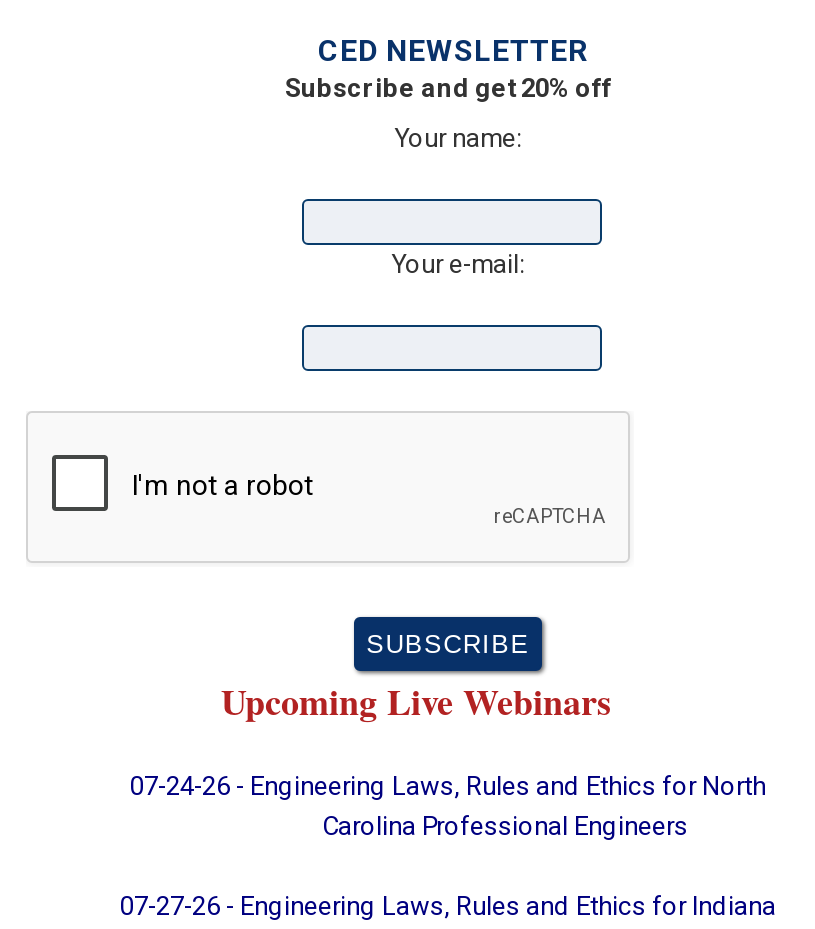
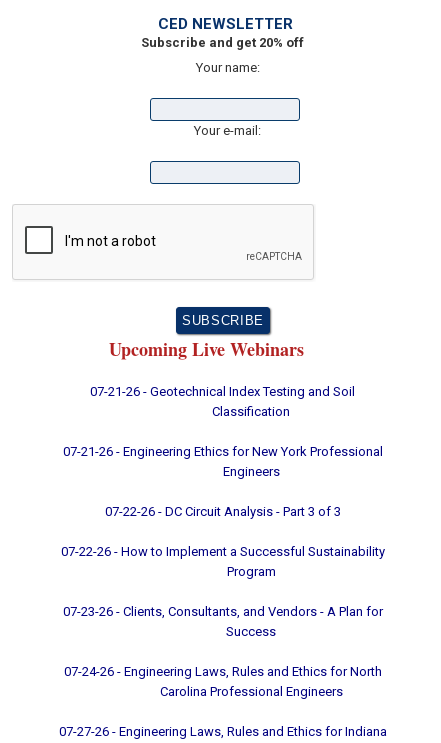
none -> [61,384,385,639] 07-21-26 - Geotechnical Index Testing and Soil | Classification | 07-21-26 - Engineering Ethics for New York Professional | Engineers | 07-22-26 - DC Circuit Analysis - Part 3 of 3 | 07-22-26 - How to Implement a Successful Sustainability | Program | 07-23-26 - Clients, Consultants, and Vendors - A Plan for | Success

